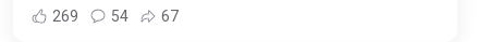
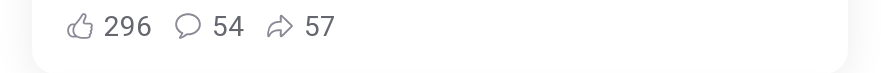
[52,8,78,25] 269 -> [104,9,152,41] 296
[161,8,179,25] 67 -> [304,9,336,41] 57

